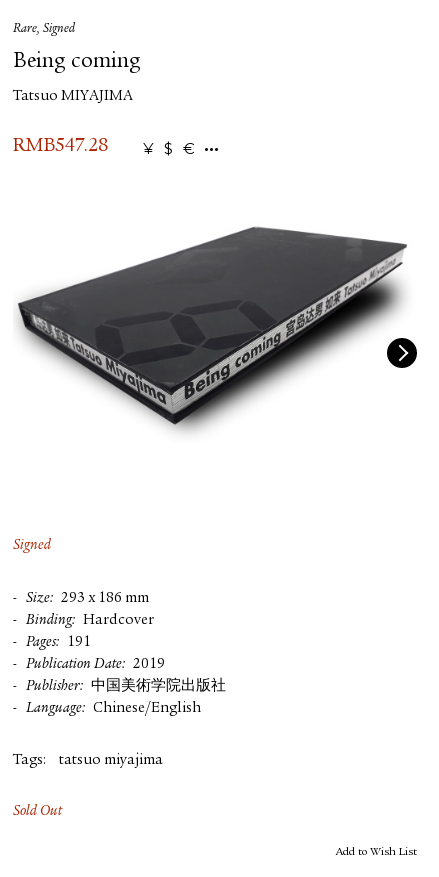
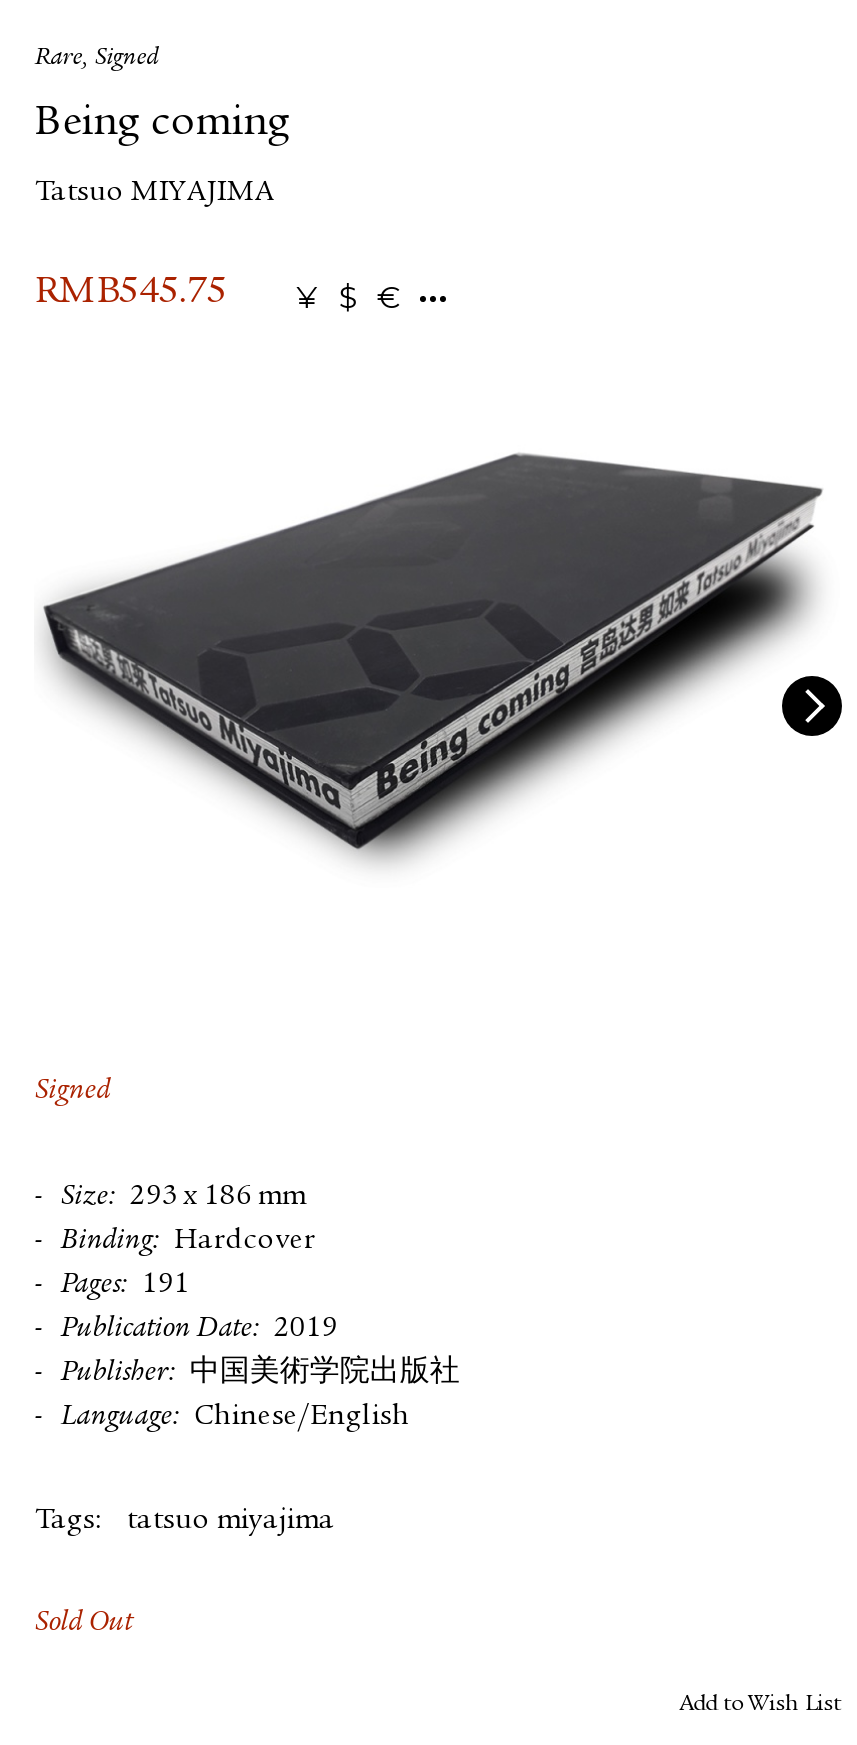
[13,137,108,157] RMB547.28 -> [35,274,227,314] RMB545.75

